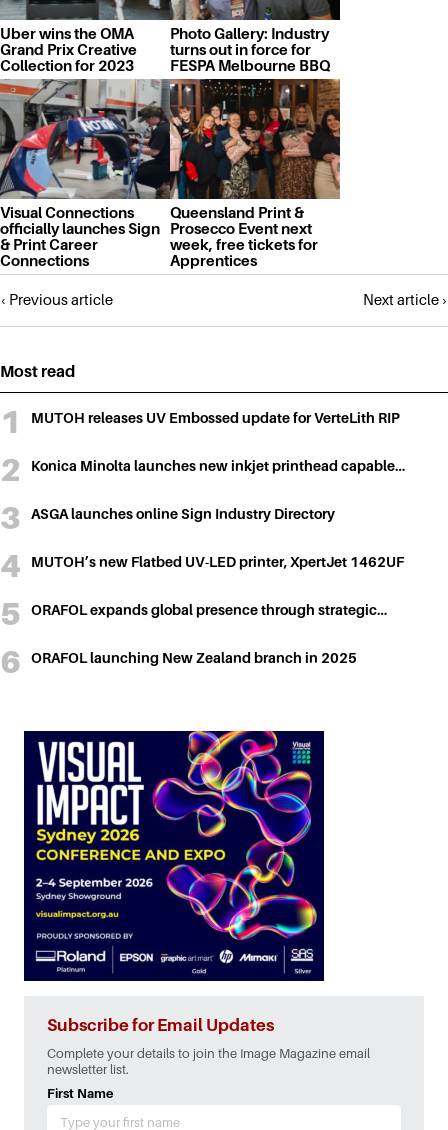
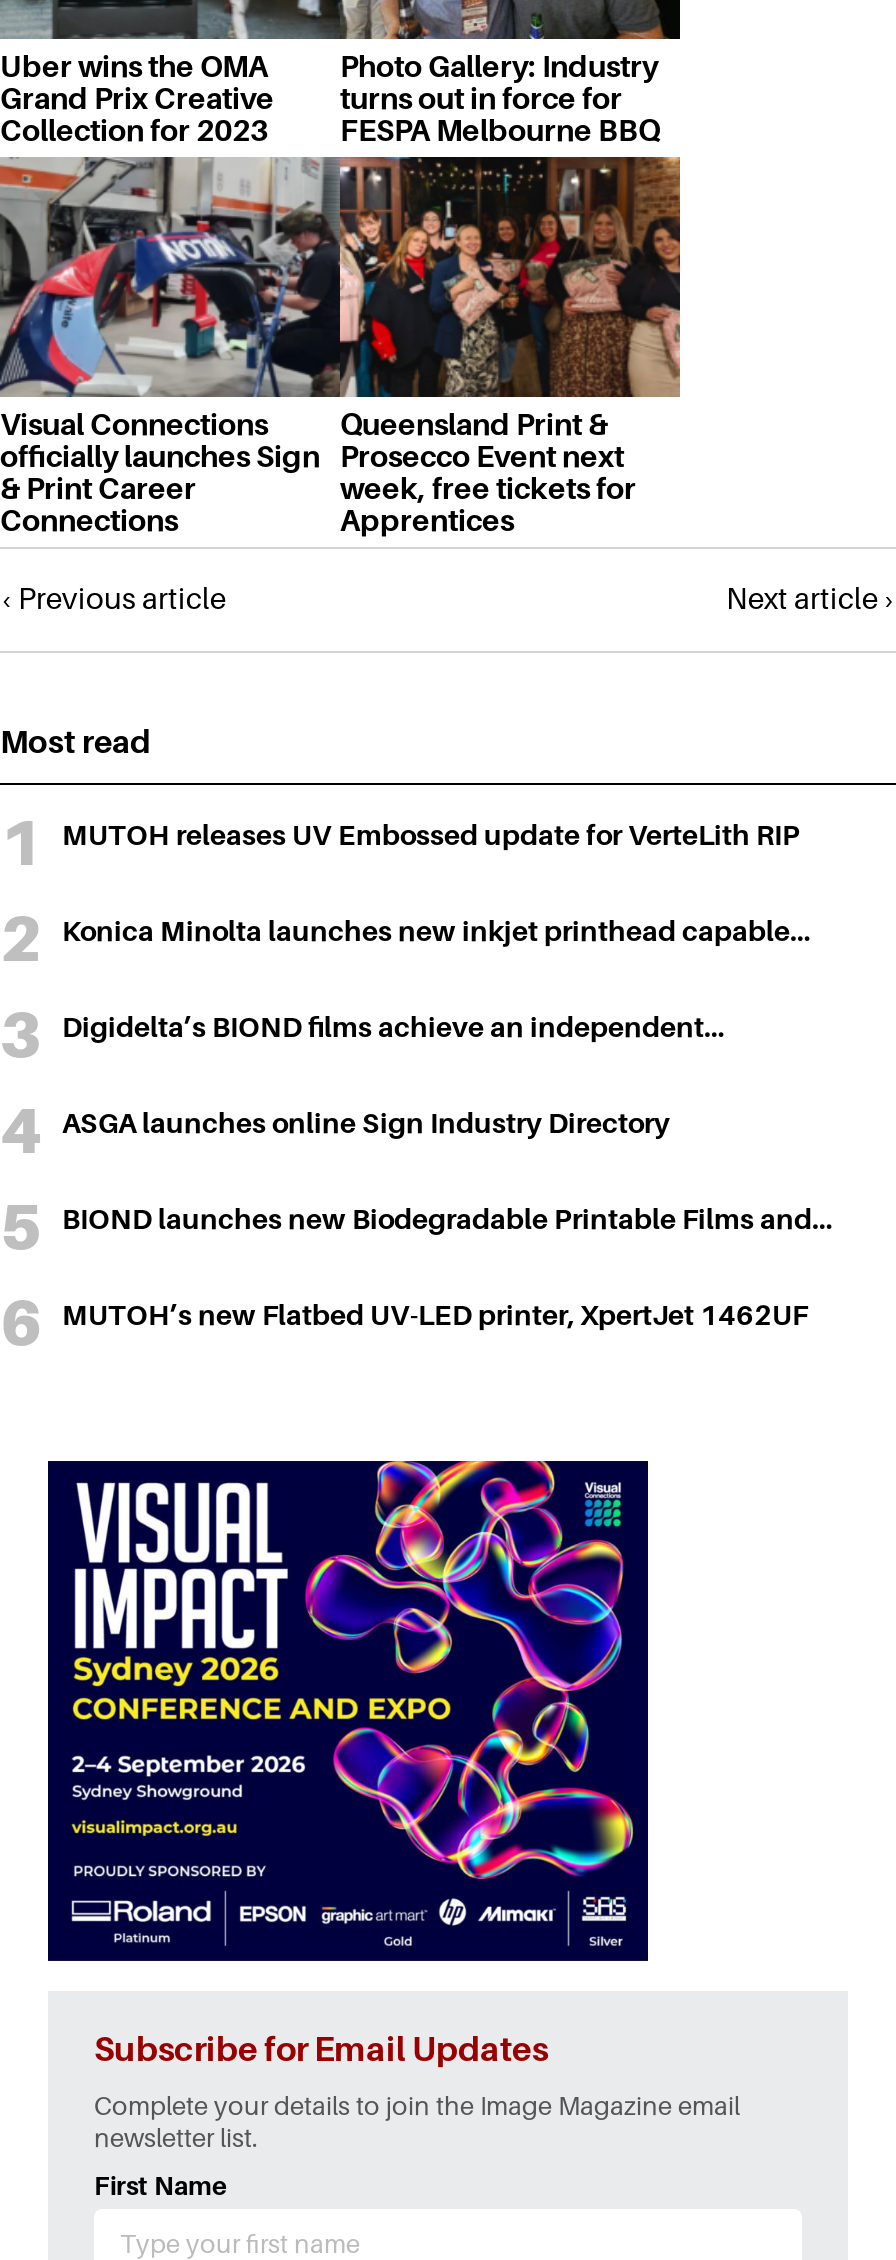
none -> [62,1012,724,1044] Digidelta’s BIOND films achieve an independent…
moved [31,506,335,522] -> [62,1108,670,1140]: ASGA launches online Sign Industry Directory
none -> [62,1204,832,1236] BIOND launches new Biodegradable Printable Films and…
moved [31,554,404,570] -> [62,1300,808,1332]: MUTOH’s new Flatbed UV-LED printer, XpertJet 1462UF
[31,602,387,666] ORAFOL expands global presence through strategic… | ORAFOL launching New Zealand branch in 2025 -> none

